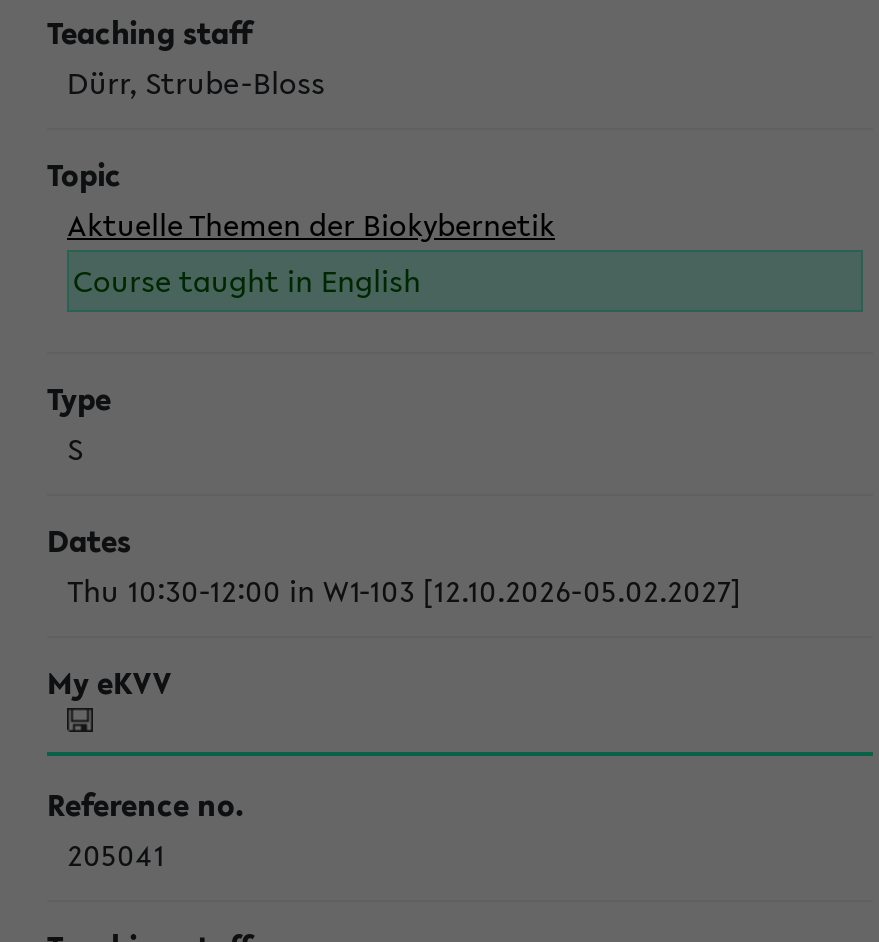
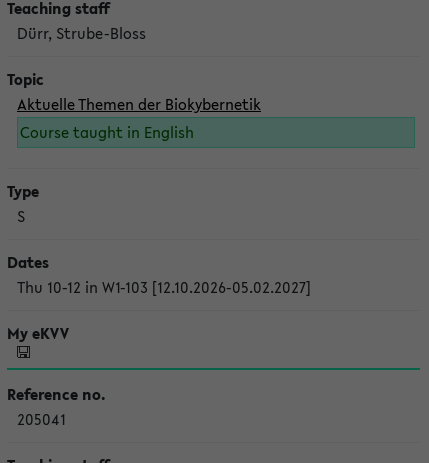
[67,568,741,612] Thu 10:30-12:00 in W1-103 [12.10.2026-05.02.2027] -> [17,276,311,298] Thu 10-12 in W1-103 [12.10.2026-05.02.2027]

